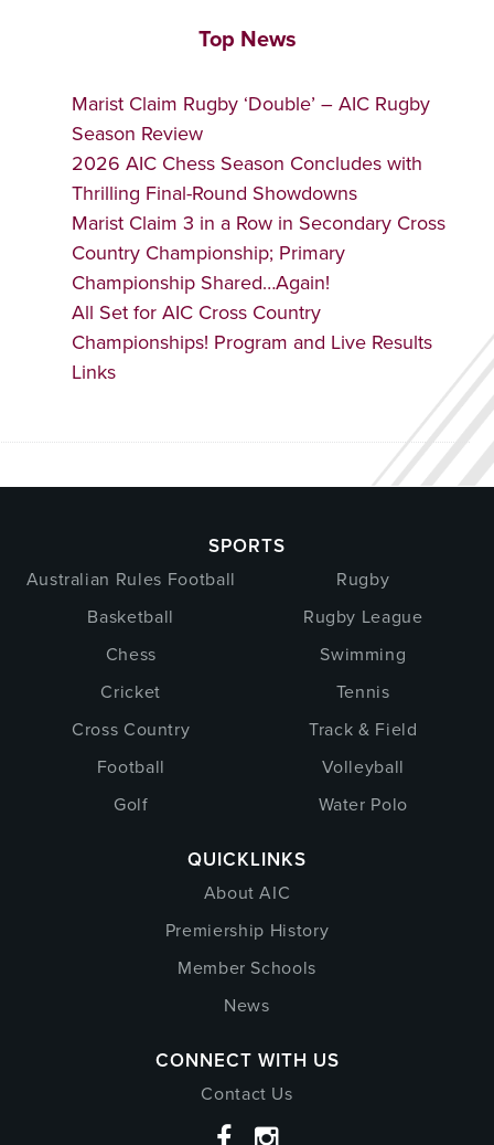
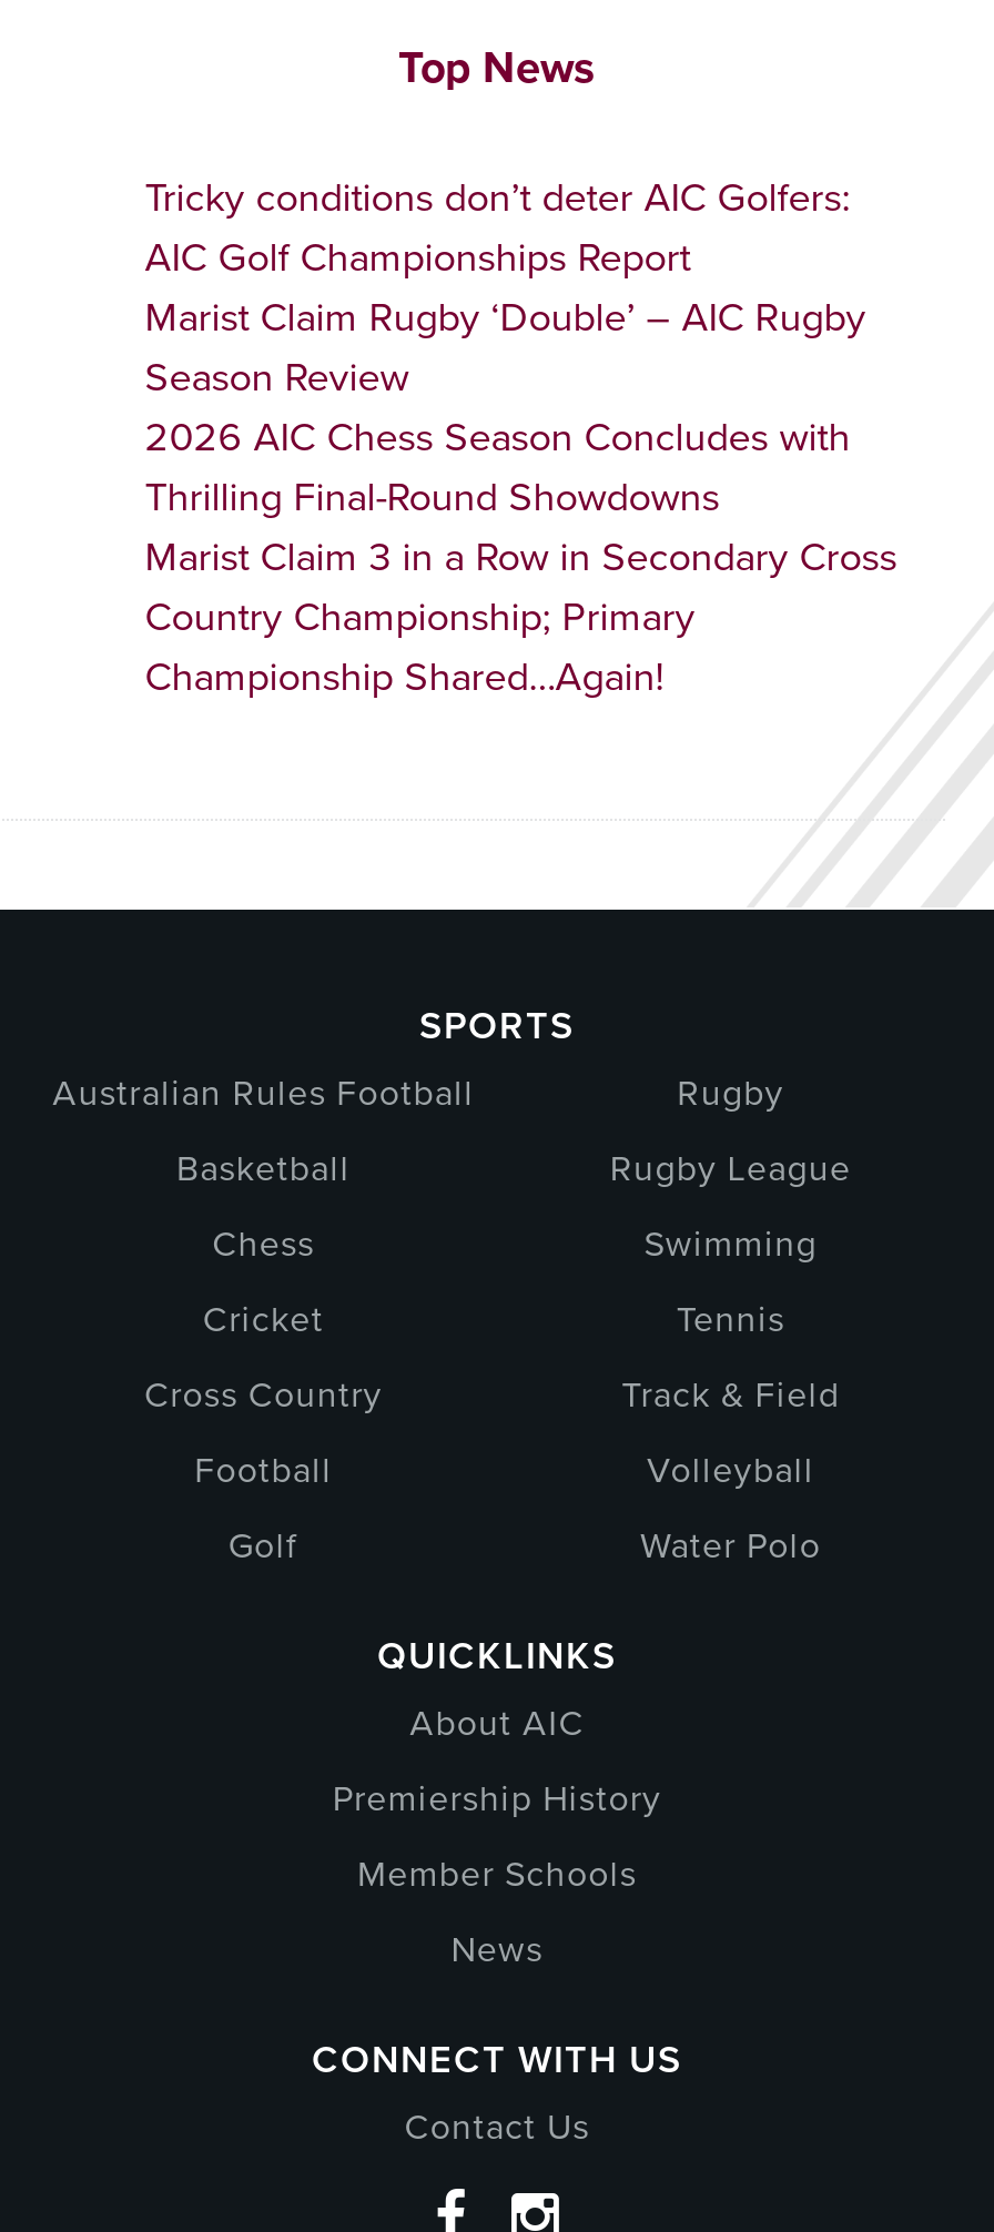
none -> [145,169,850,287] Tricky conditions don’t deter AIC Golfers: | AIC Golf Championships Report
moved [72,90,446,296] -> [145,289,897,706]: Marist Claim Rugby ‘Double’ – AIC Rugby | Season Review | 2026 AIC Chess Season Concludes with | Thrilling Final-Round Showdowns | Marist Claim 3 in a Row in Secondary Cross | Country Championship; Primary | Championship Shared…Again!
[72,298,433,386] All Set for AIC Cross Country | Championships! Program and Live Results | Links -> none

